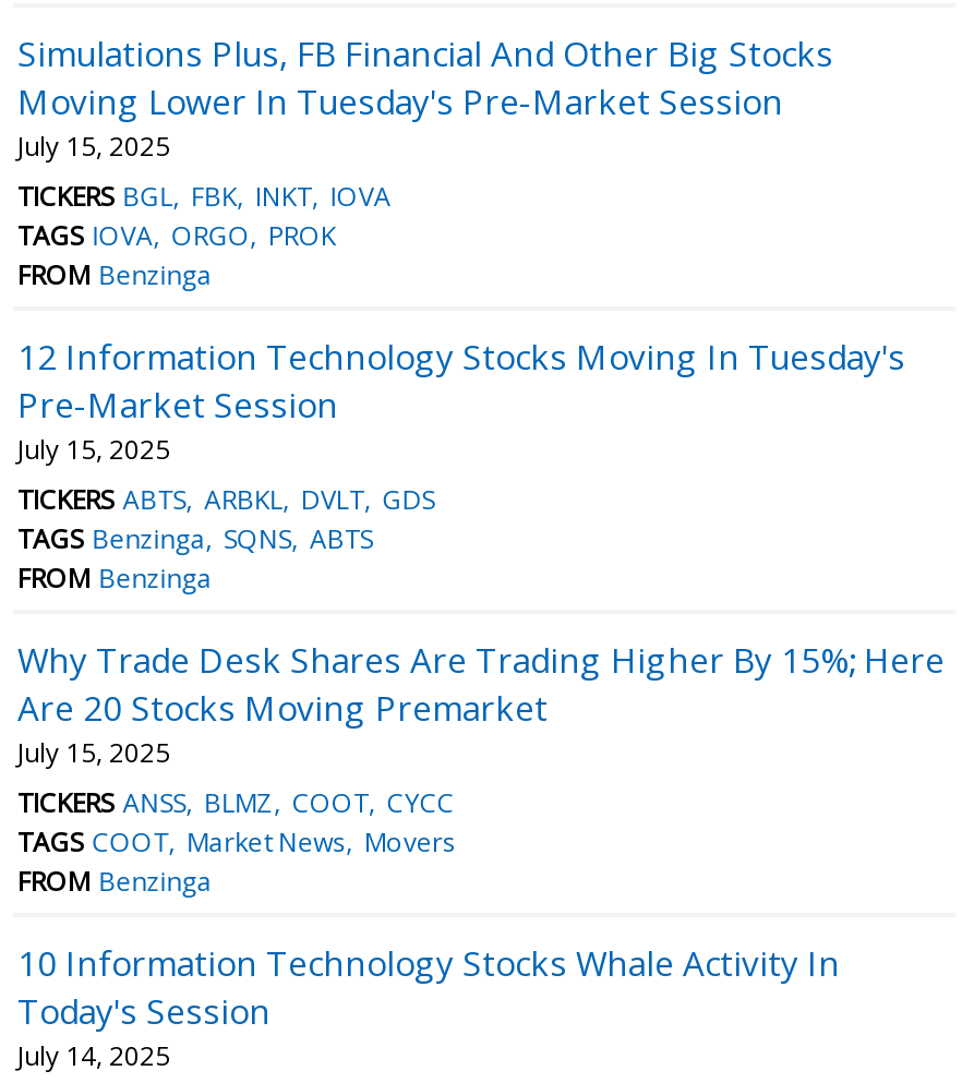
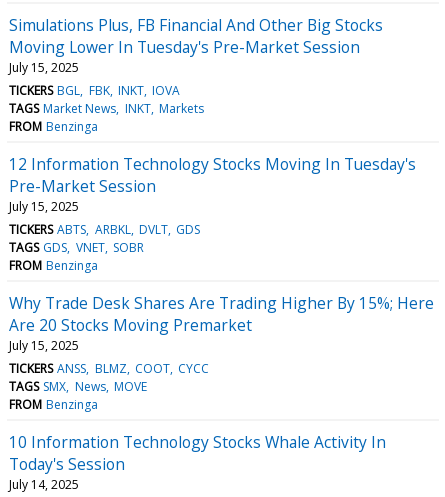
[17,217,336,254] TAGS IOVA ORGO PROK -> [9,100,204,117] TAGS Market News INKT Markets
[17,520,373,557] TAGS Benzinga SQNS ABTS -> [9,239,144,256] TAGS GDS VNET SOBR
[17,823,456,860] TAGS COOT Market News Movers -> [9,378,147,395] TAGS SMX News MOVE

